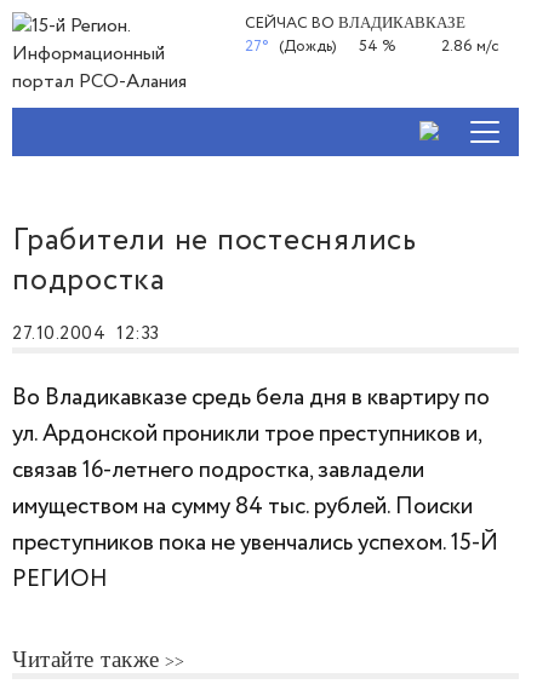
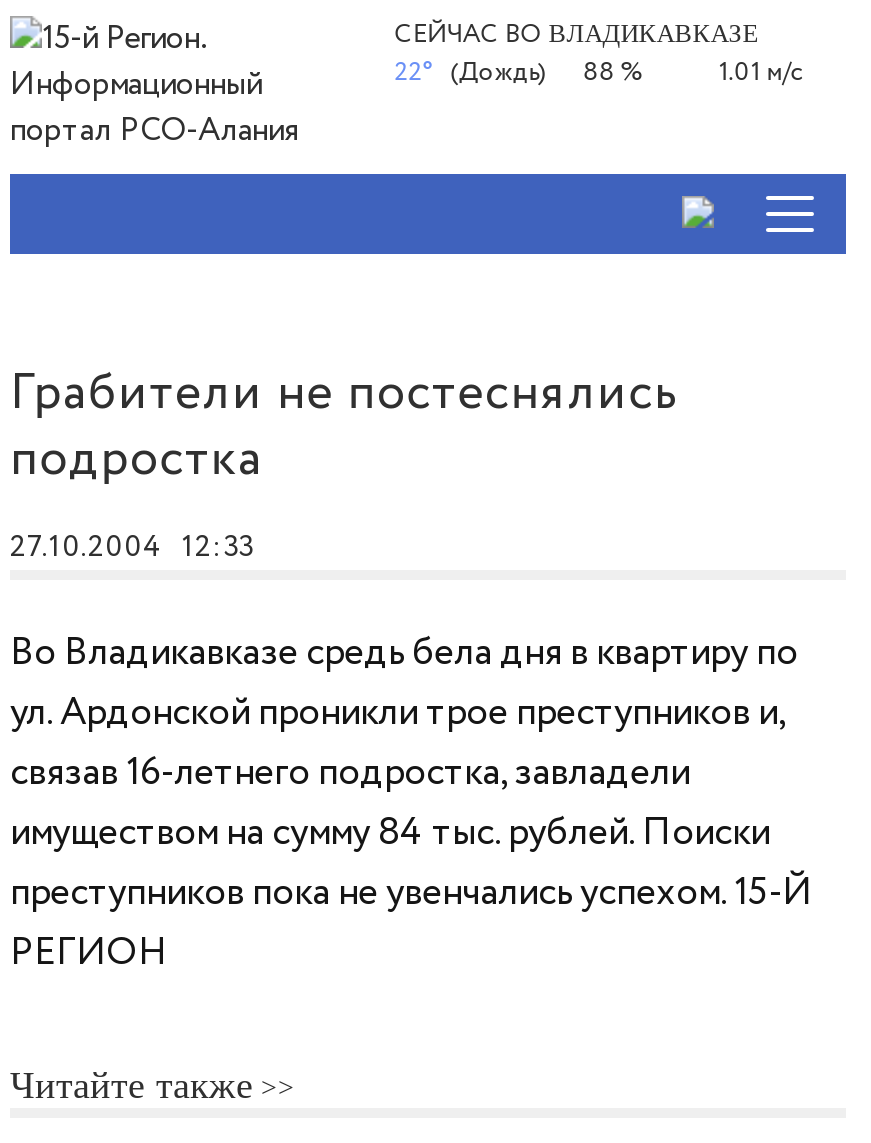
[245,35,337,58] 27° (Дождь) -> [395,54,547,92] 22° (Дождь)
[359,35,397,58] 54 % -> [583,54,645,92] 88 %
[442,35,500,58] 2.86 м/с -> [719,54,805,92] 1.01 м/с

